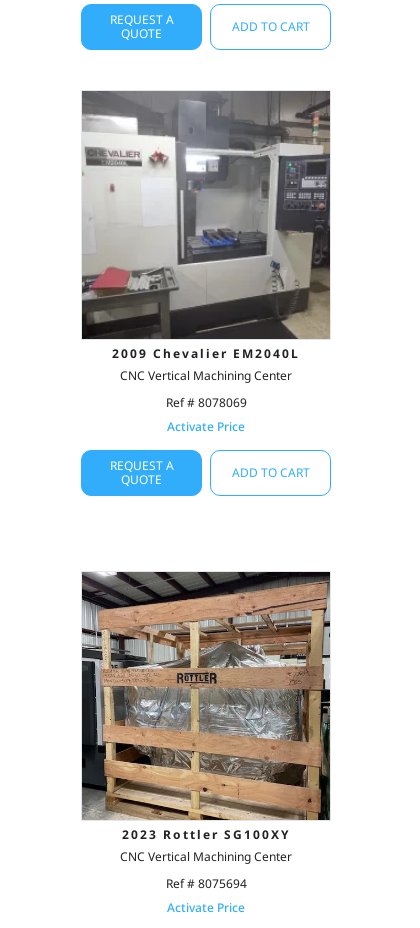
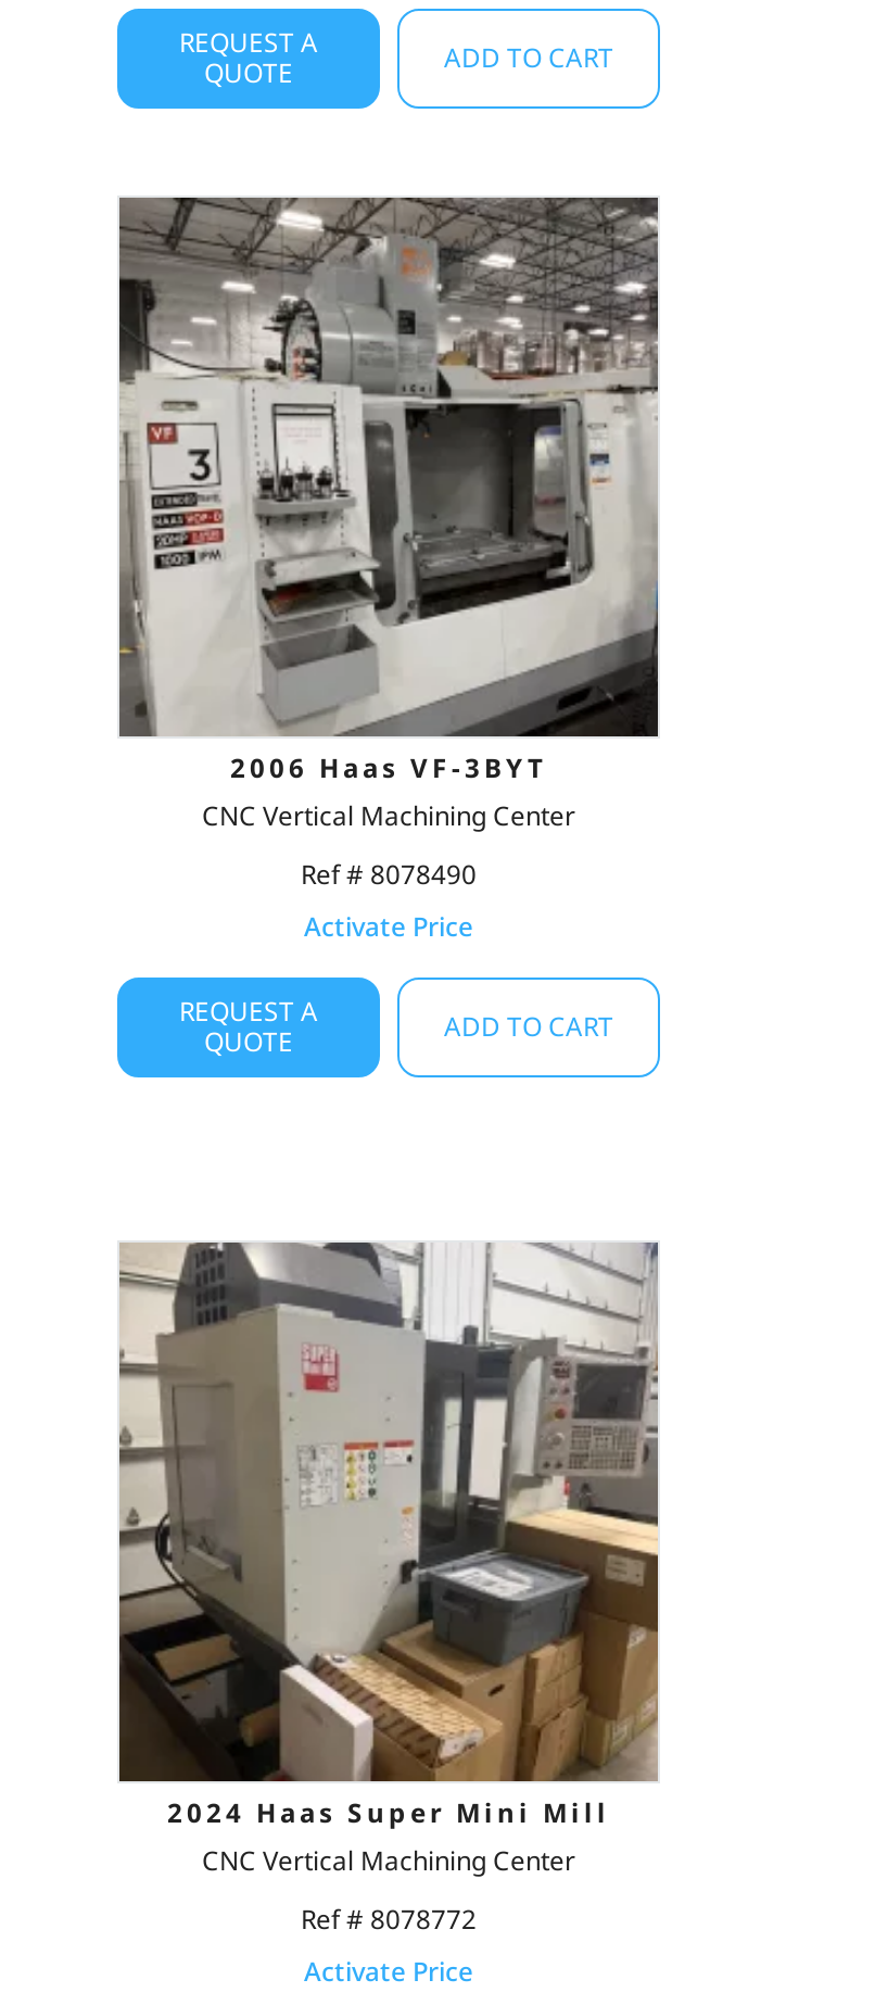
[82,90,331,361] [image] | 2009 Chevalier EM2040L -> [117,198,660,785] [image] | 2006 Haas VF-3BYT
[165,393,246,410] Ref # 8078069 -> [301,855,477,892] Ref # 8078490
[81,571,331,843] [image] | 2023 Rottler SG100XY -> [117,1243,660,1831] [image] | 2024 Haas Super Mini Mill
[165,875,246,892] Ref # 8075694 -> [301,1901,477,1938] Ref # 8078772

